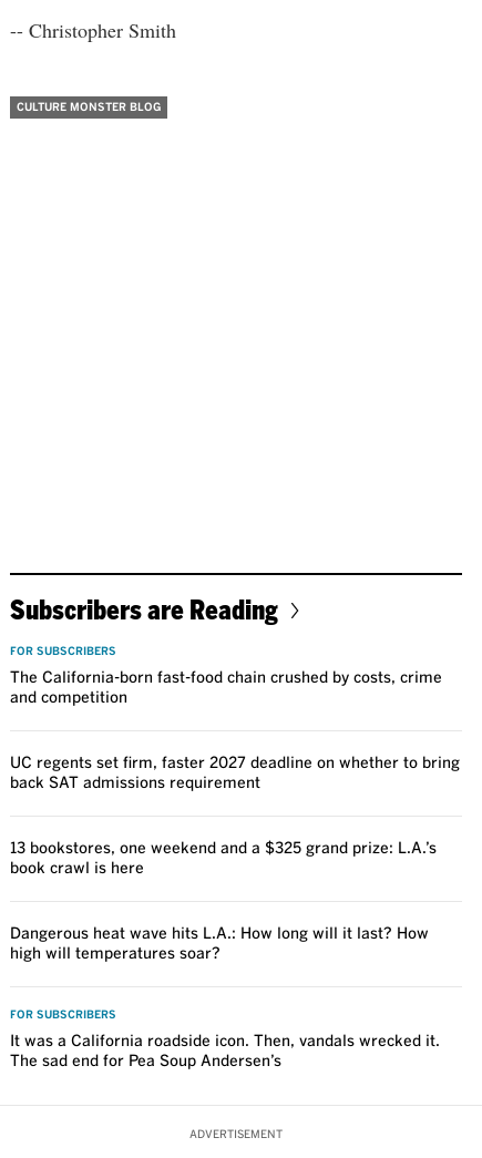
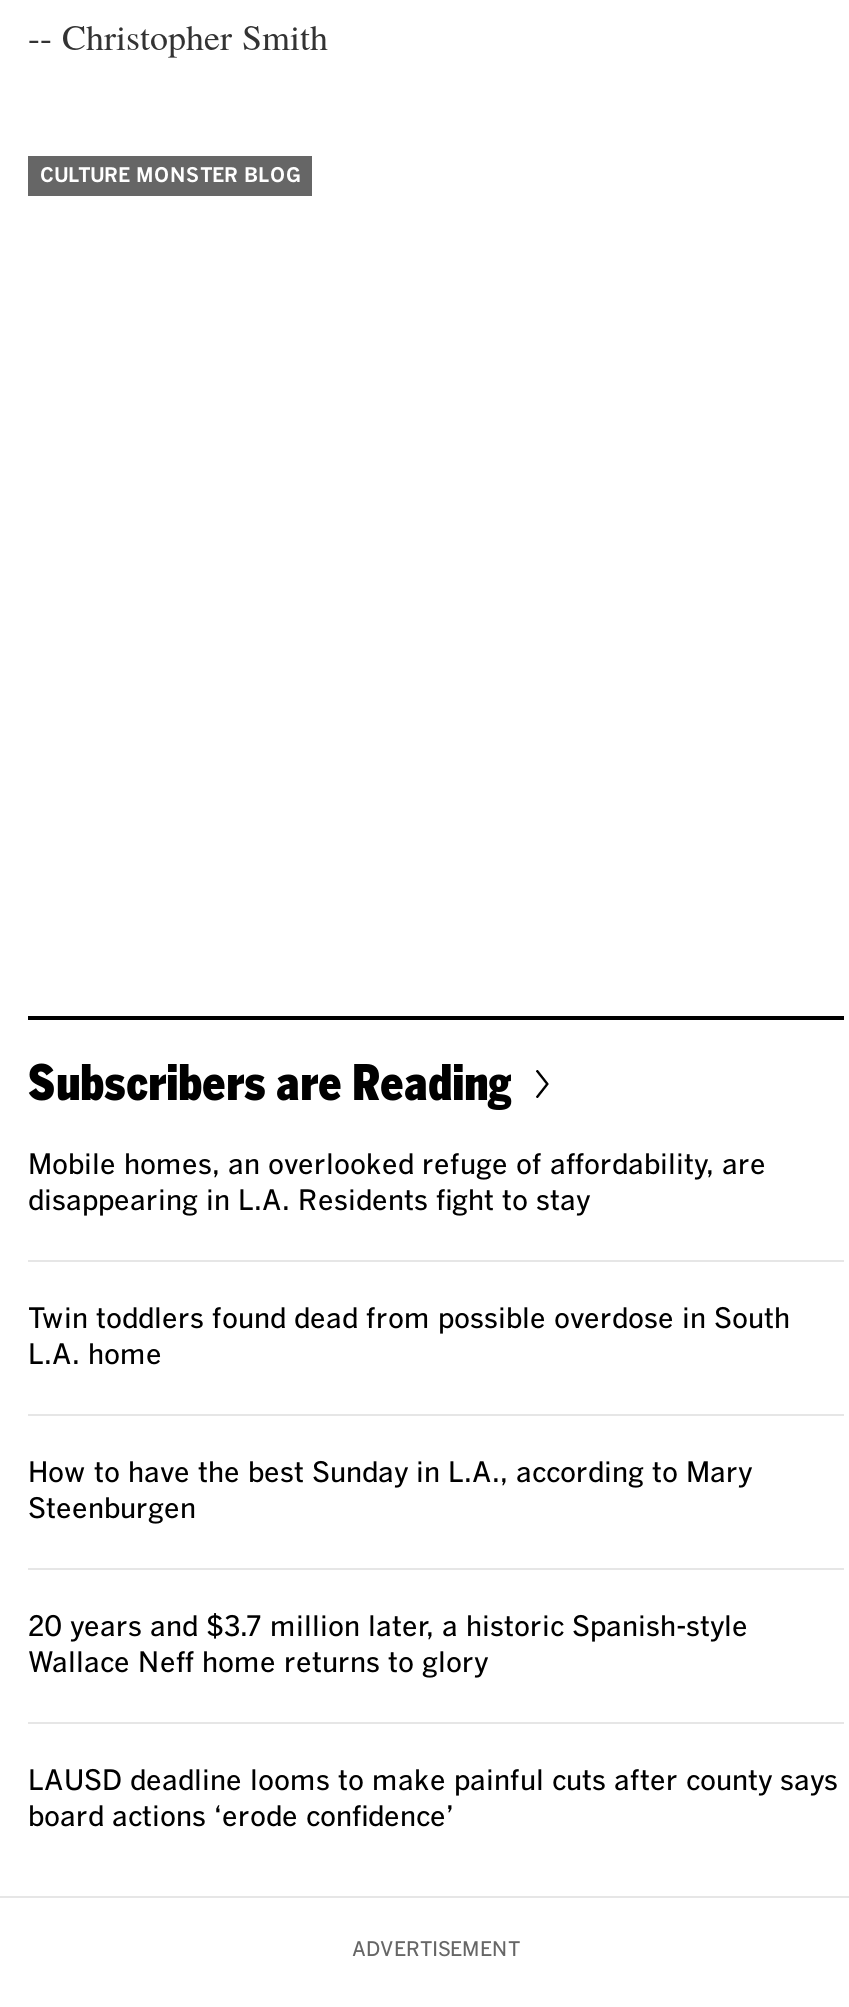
[10,646,442,706] FOR SUBSCRIBERS | The California-born fast-food chain crushed by costs, crime | and competition -> [28,1152,766,1216] Mobile homes, an overlooked refuge of affordability, are | disappearing in L.A. Residents fight to stay
[10,756,460,791] UC regents set firm, faster 2027 deadline on whether to bring | back SAT admissions requirement -> [28,1306,790,1370] Twin toddlers found dead from possible overdose in South | L.A. home
[10,841,437,877] 13 bookstores, one weekend and a $325 grand prize: L.A.’s | book crawl is here -> [28,1460,752,1524] How to have the best Sunday in L.A., according to Mary | Steenburgen
[10,926,429,962] Dangerous heat wave hits L.A.: How long will it last? How | high will temperatures soar? -> [28,1614,748,1678] 20 years and $3.7 million later, a historic Spanish-style | Wallace Neff home returns to glory
[10,1010,440,1069] FOR SUBSCRIBERS | It was a California roadside icon. Then, vandals wrecked it. | The sad end for Pea Soup Andersen’s -> [28,1768,838,1832] LAUSD deadline looms to make painful cuts after county says | board actions ‘erode confidence’

